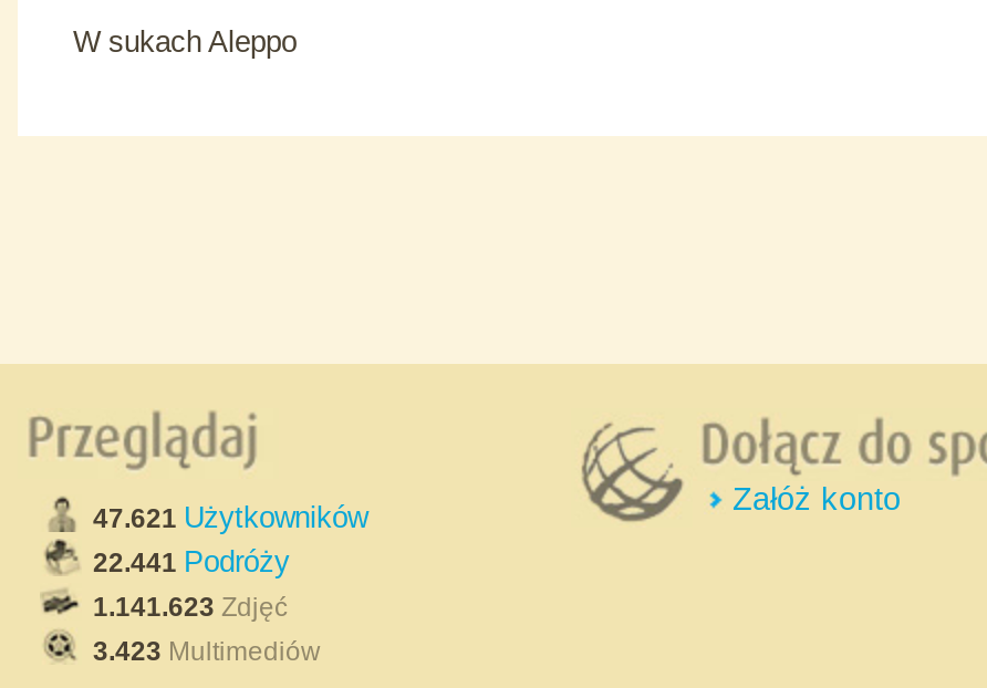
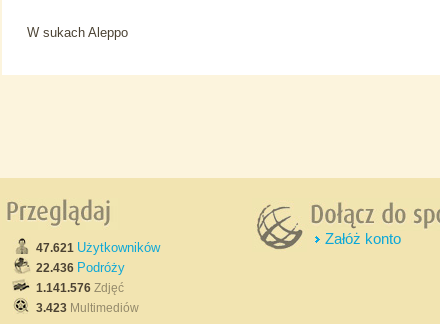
[93,545,290,578] 22.441 Podróży -> [36,260,125,275] 22.436 Podróży
[93,592,288,623] 1.141.623 Zdjęć -> [36,281,124,295] 1.141.576 Zdjęć

